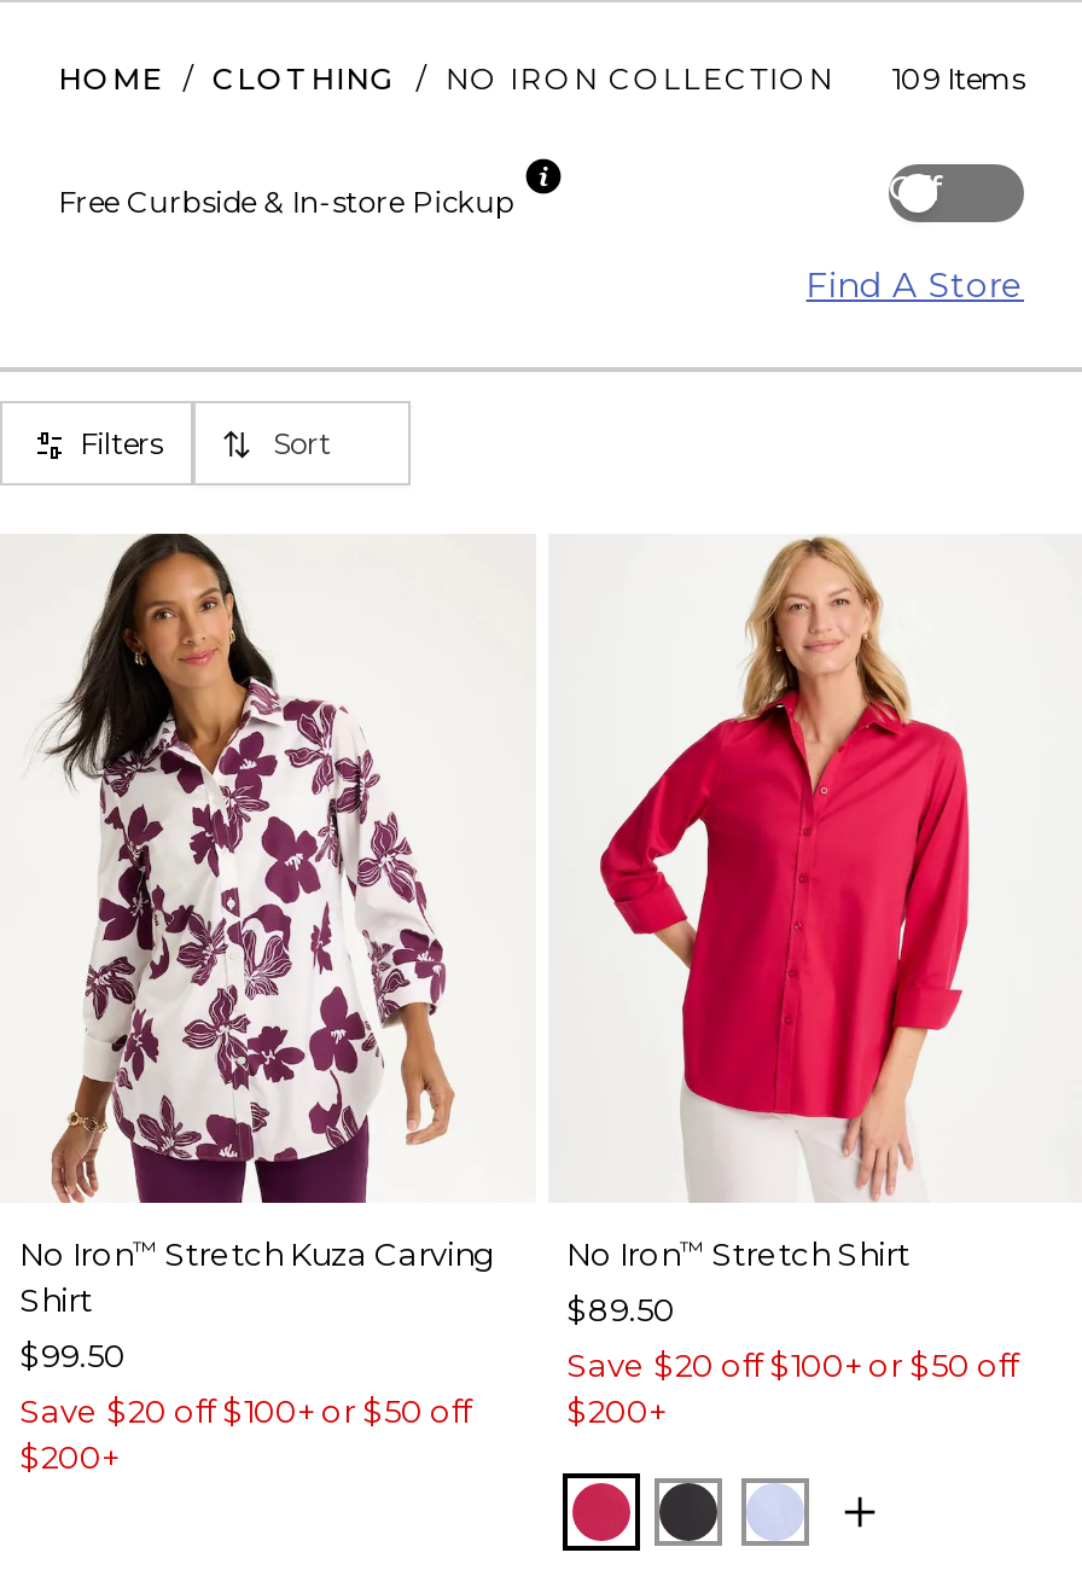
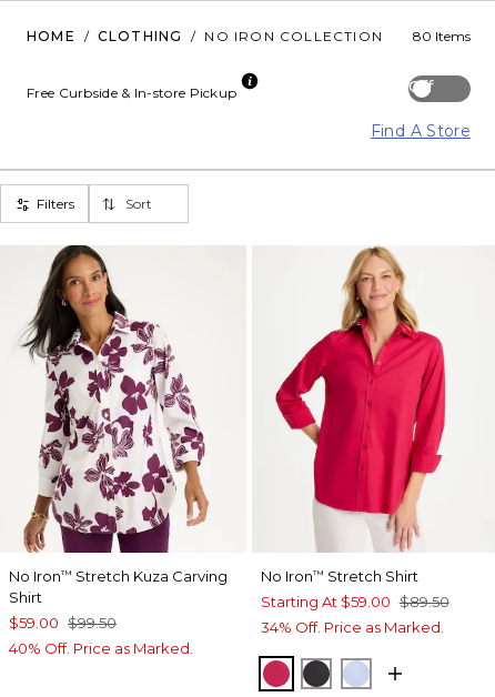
[58,60,1024,97] HOME / CLOTHING / NO IRON COLLECTION 109 Items -> [27,28,471,44] HOME / CLOTHING / NO IRON COLLECTION 80 Items
[566,1290,1018,1430] $89.50 | Save $20 off $100+ or $50 off | $200+ -> [260,593,449,636] Starting At $59.00 $89.50 | 34% Off. Price as Marked.
[19,1335,471,1476] $99.50 | Save $20 off $100+ or $50 off | $200+ -> [9,614,193,657] $59.00 $99.50 | 40% Off. Price as Marked.

